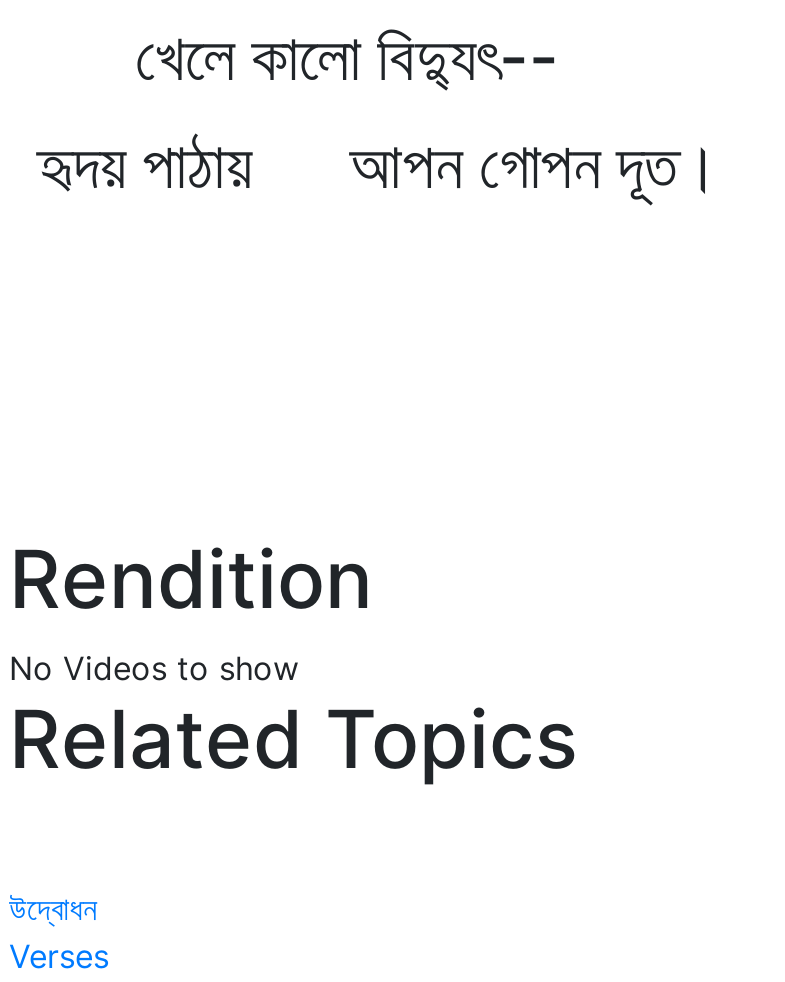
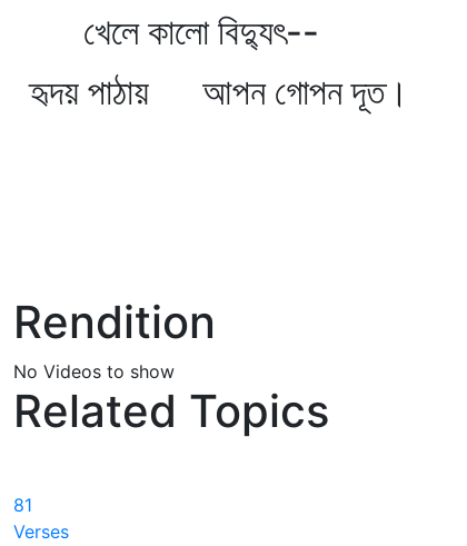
[9,888,97,928] উদ্বোধন -> [13,494,32,516] 81

